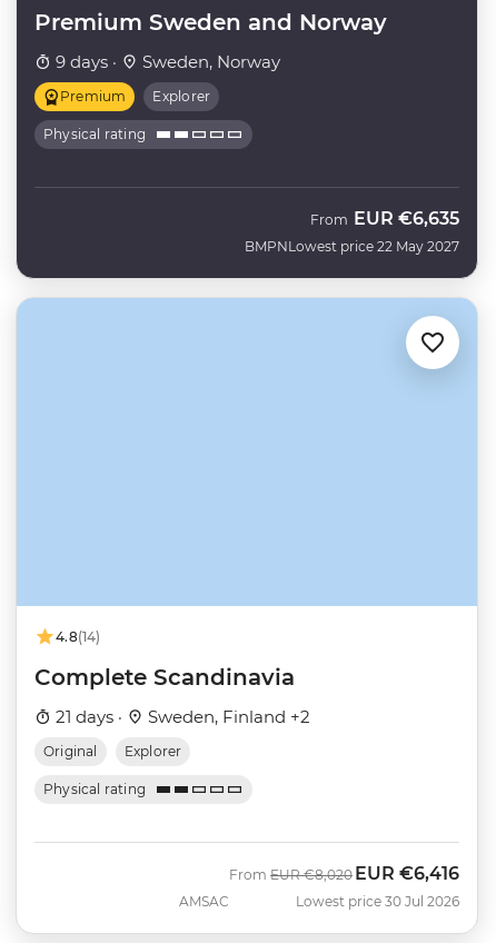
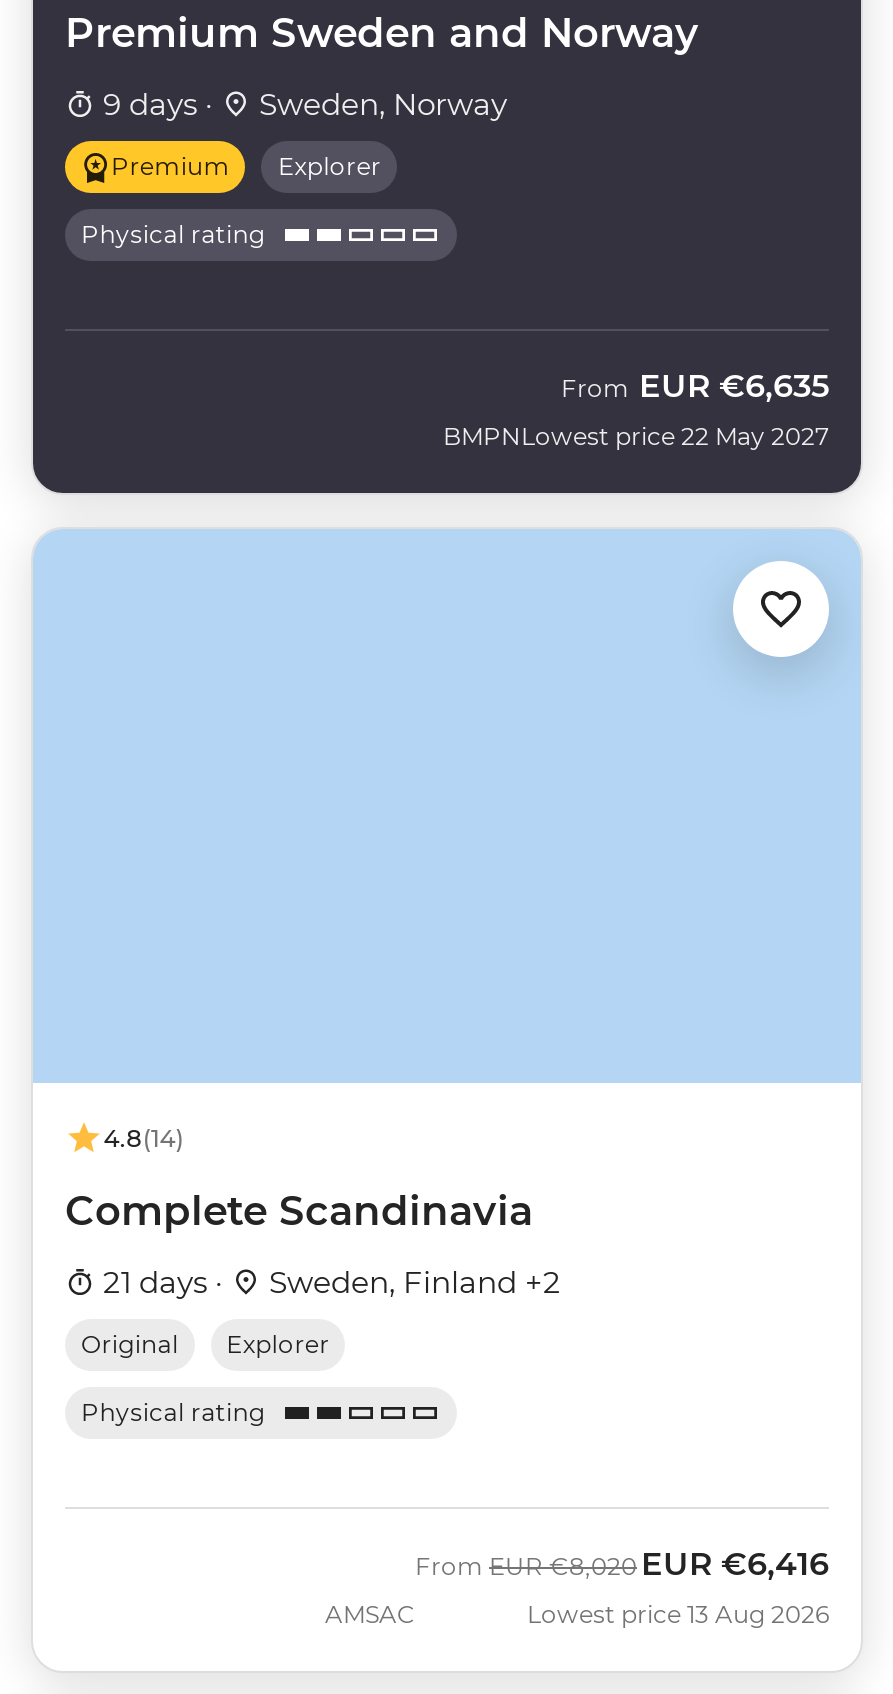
[296,893,459,910] Lowest price 30 Jul 2026 -> [527,1599,829,1629] Lowest price 13 Aug 2026

